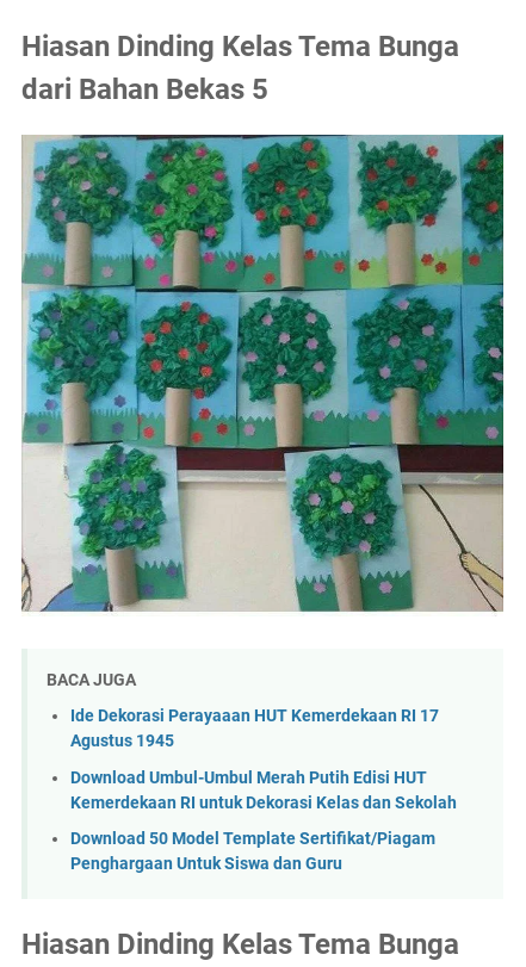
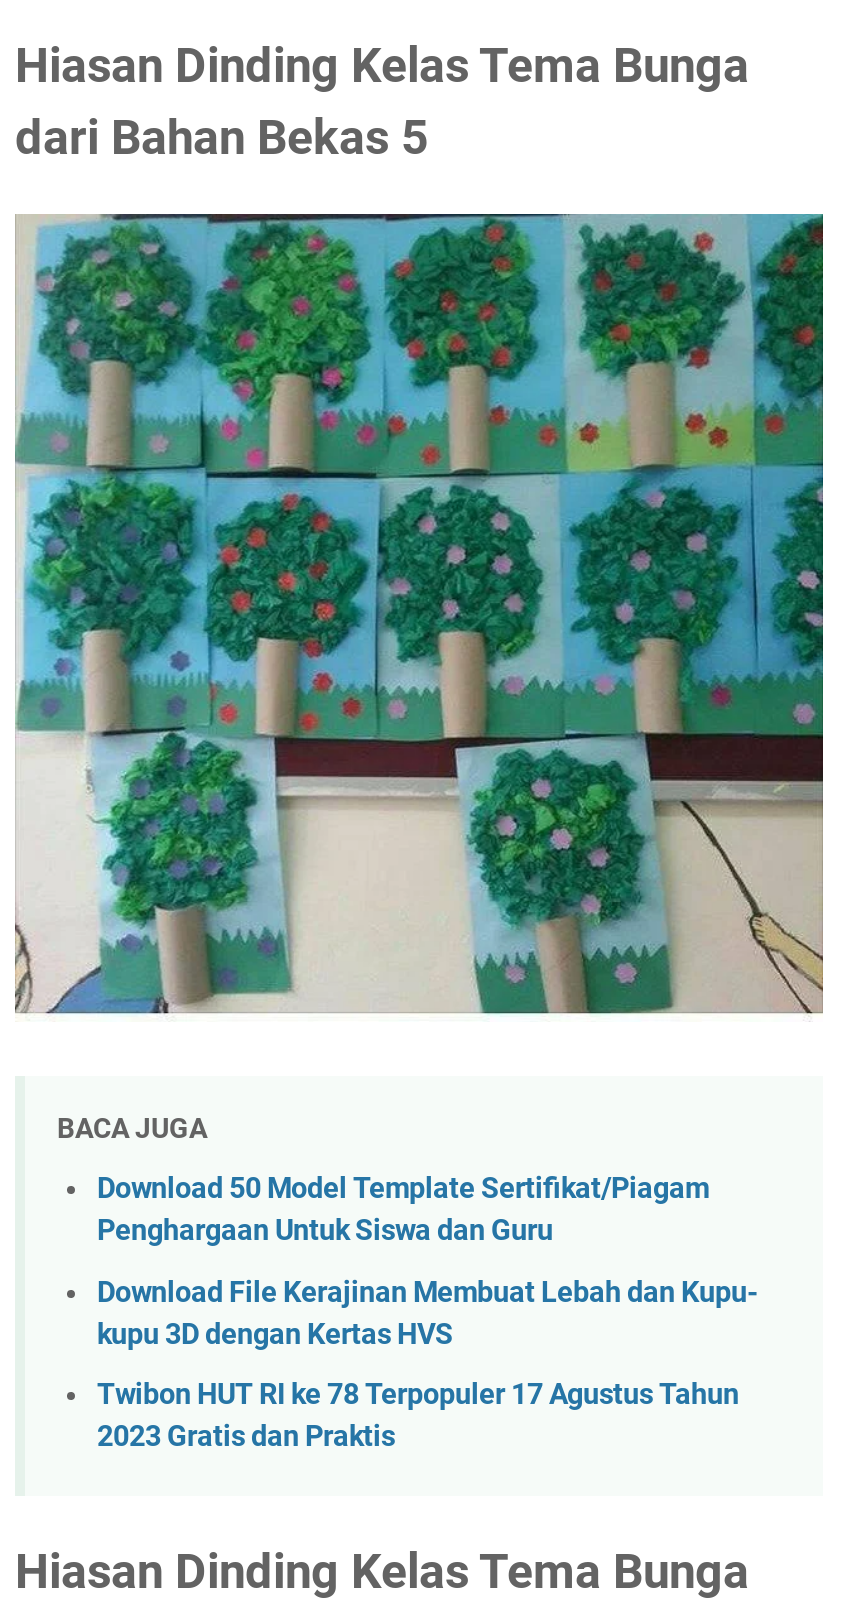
[70,706,457,813] Ide Dekorasi Perayaaan HUT Kemerdekaan RI 17 | Agustus 1945 | Download Umbul-Umbul Merah Putih Edisi HUT | Kemerdekaan RI untuk Dekorasi Kelas dan Sekolah -> none
moved [70,829,435,874] -> [97,1172,709,1248]: Download 50 Model Template Sertifikat/Piagam | Penghargaan Untuk Siswa dan Guru
none -> [97,1275,757,1455] Download File Kerajinan Membuat Lebah dan Kupu- | kupu 3D dengan Kertas HVS | Twibon HUT RI ke 78 Terpopuler 17 Agustus Tahun | 2023 Gratis dan Praktis

